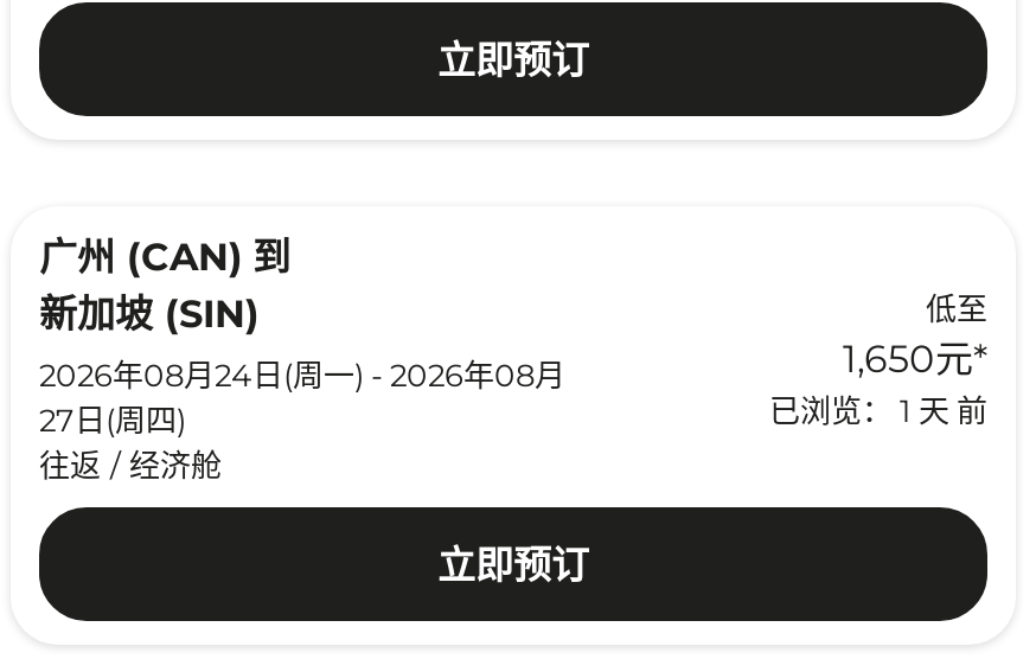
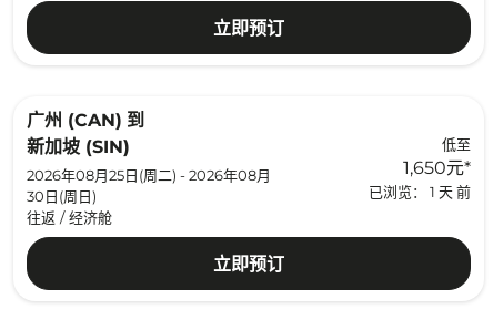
[39,356,565,394] 2026年08月24日(周一) - 2026年08月 -> [27,166,271,184] 2026年08月25日(周二) - 2026年08月
[39,401,186,439] 27日(周四) -> [27,187,97,205] 30日(周日)

